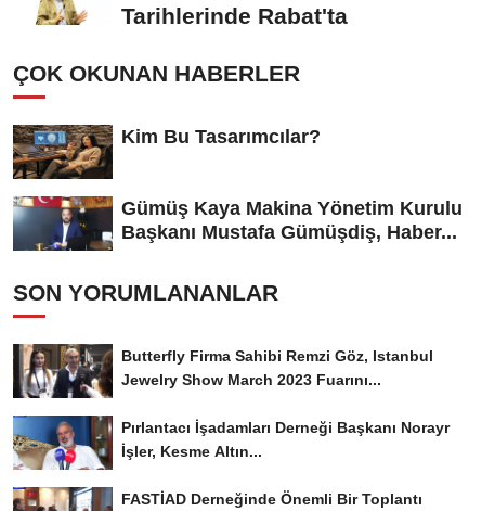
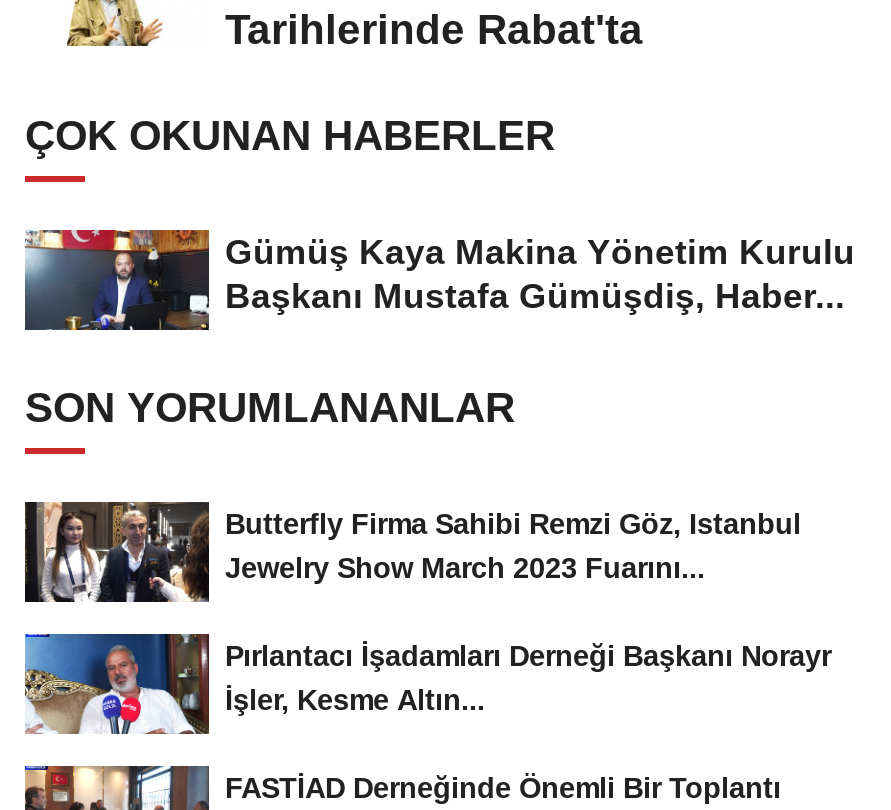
[12,124,321,180] [image] | Kim Bu Tasarımcılar? -> none

